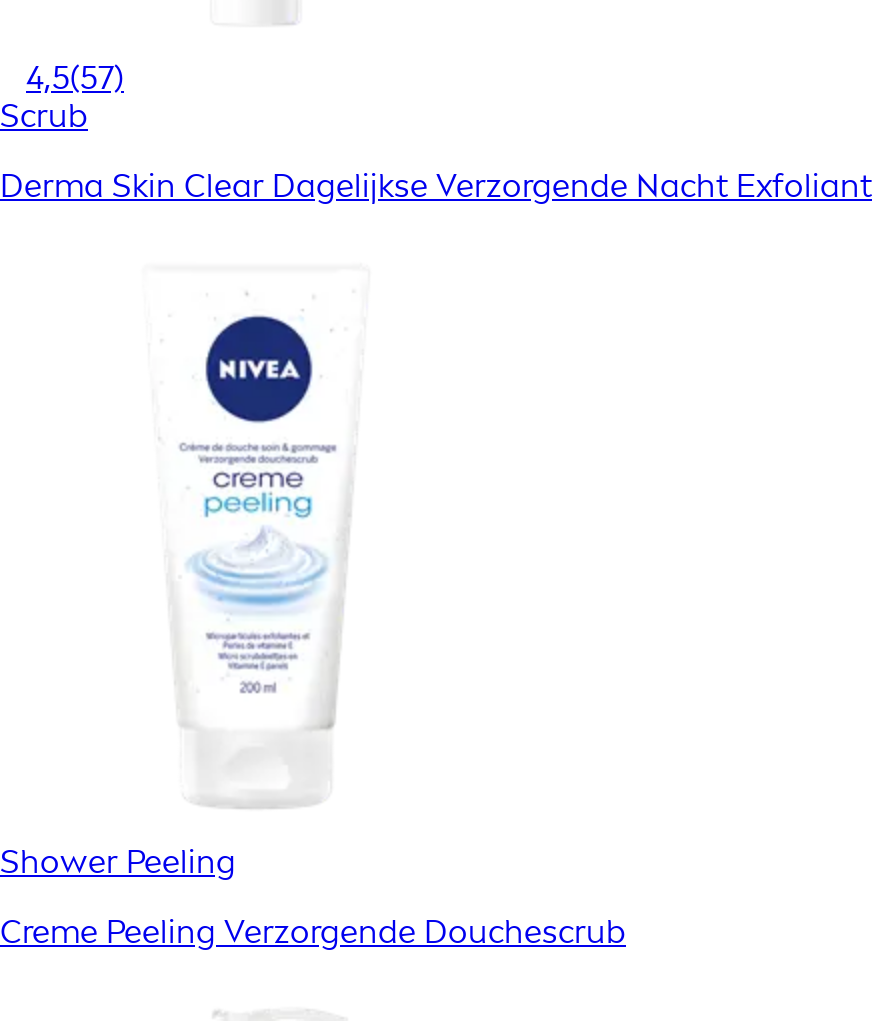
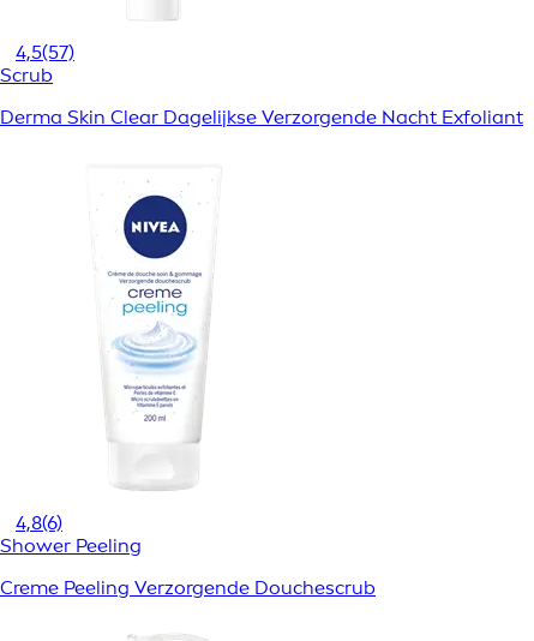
none -> [16,512,62,534] 4,8(6)

